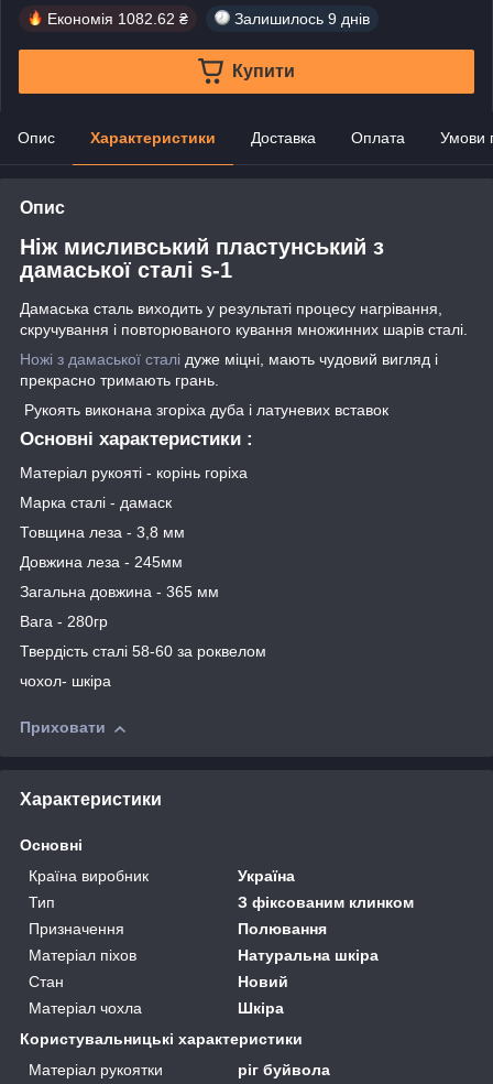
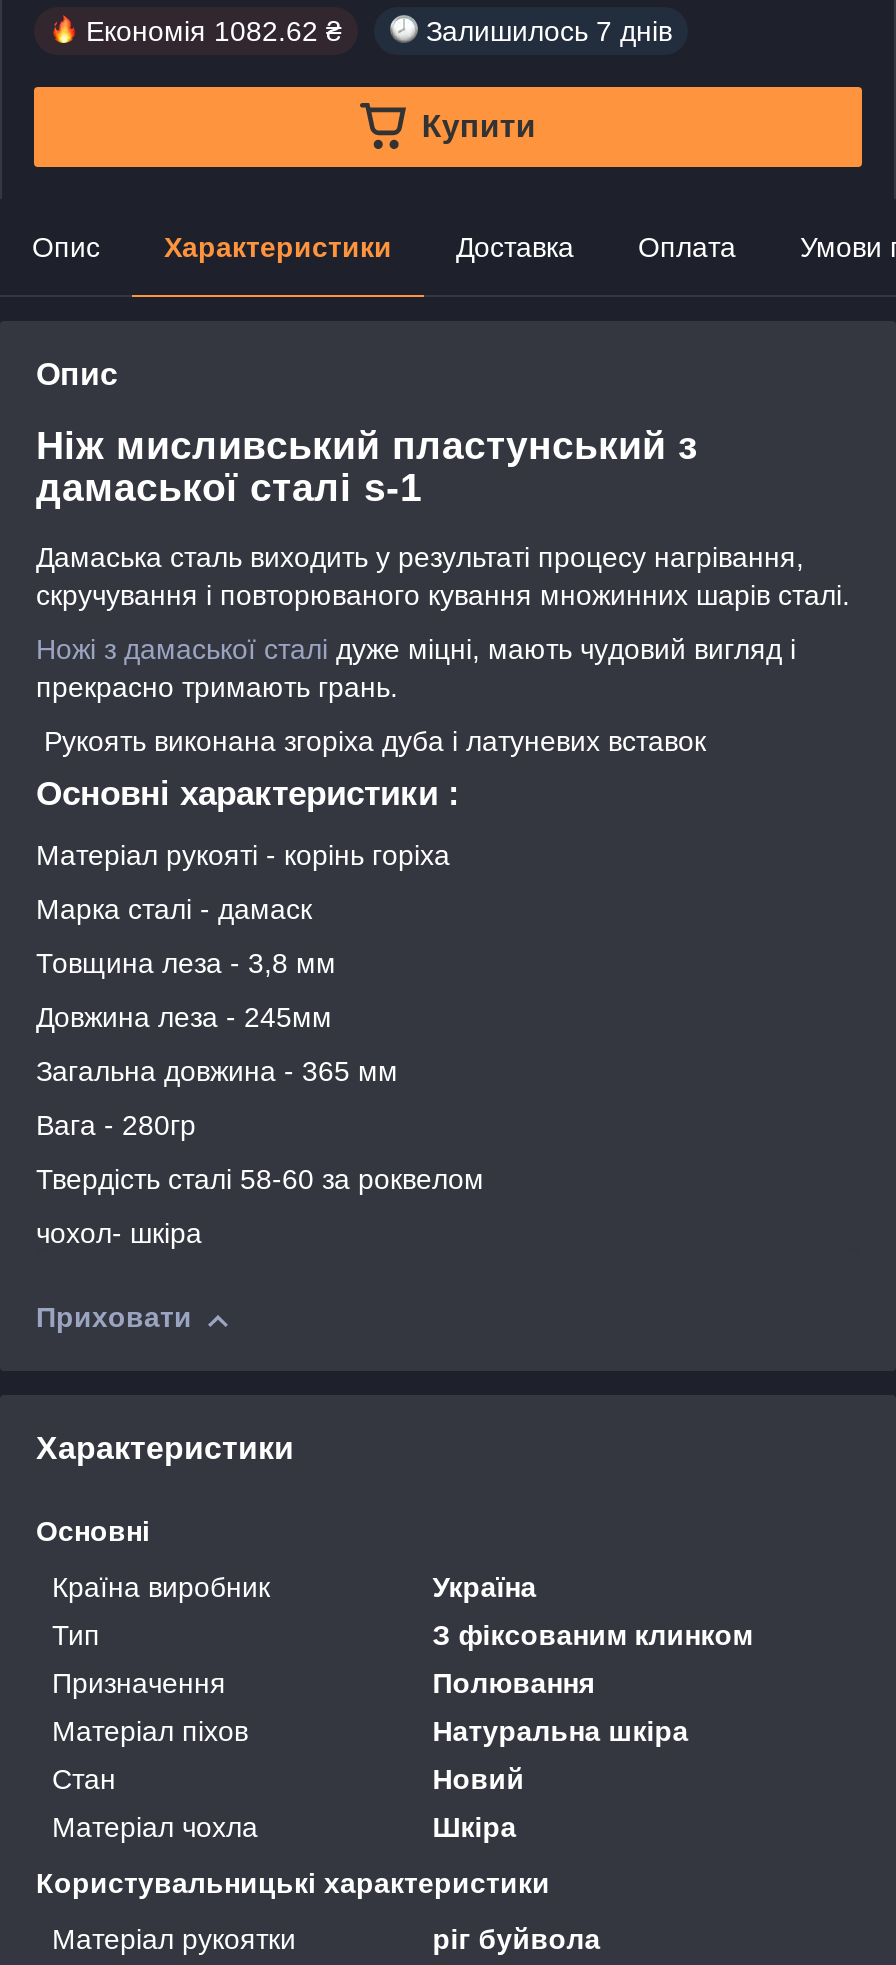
[234,10,370,27] Залишилось 9 днів -> [426,15,672,47] Залишилось 7 днів

